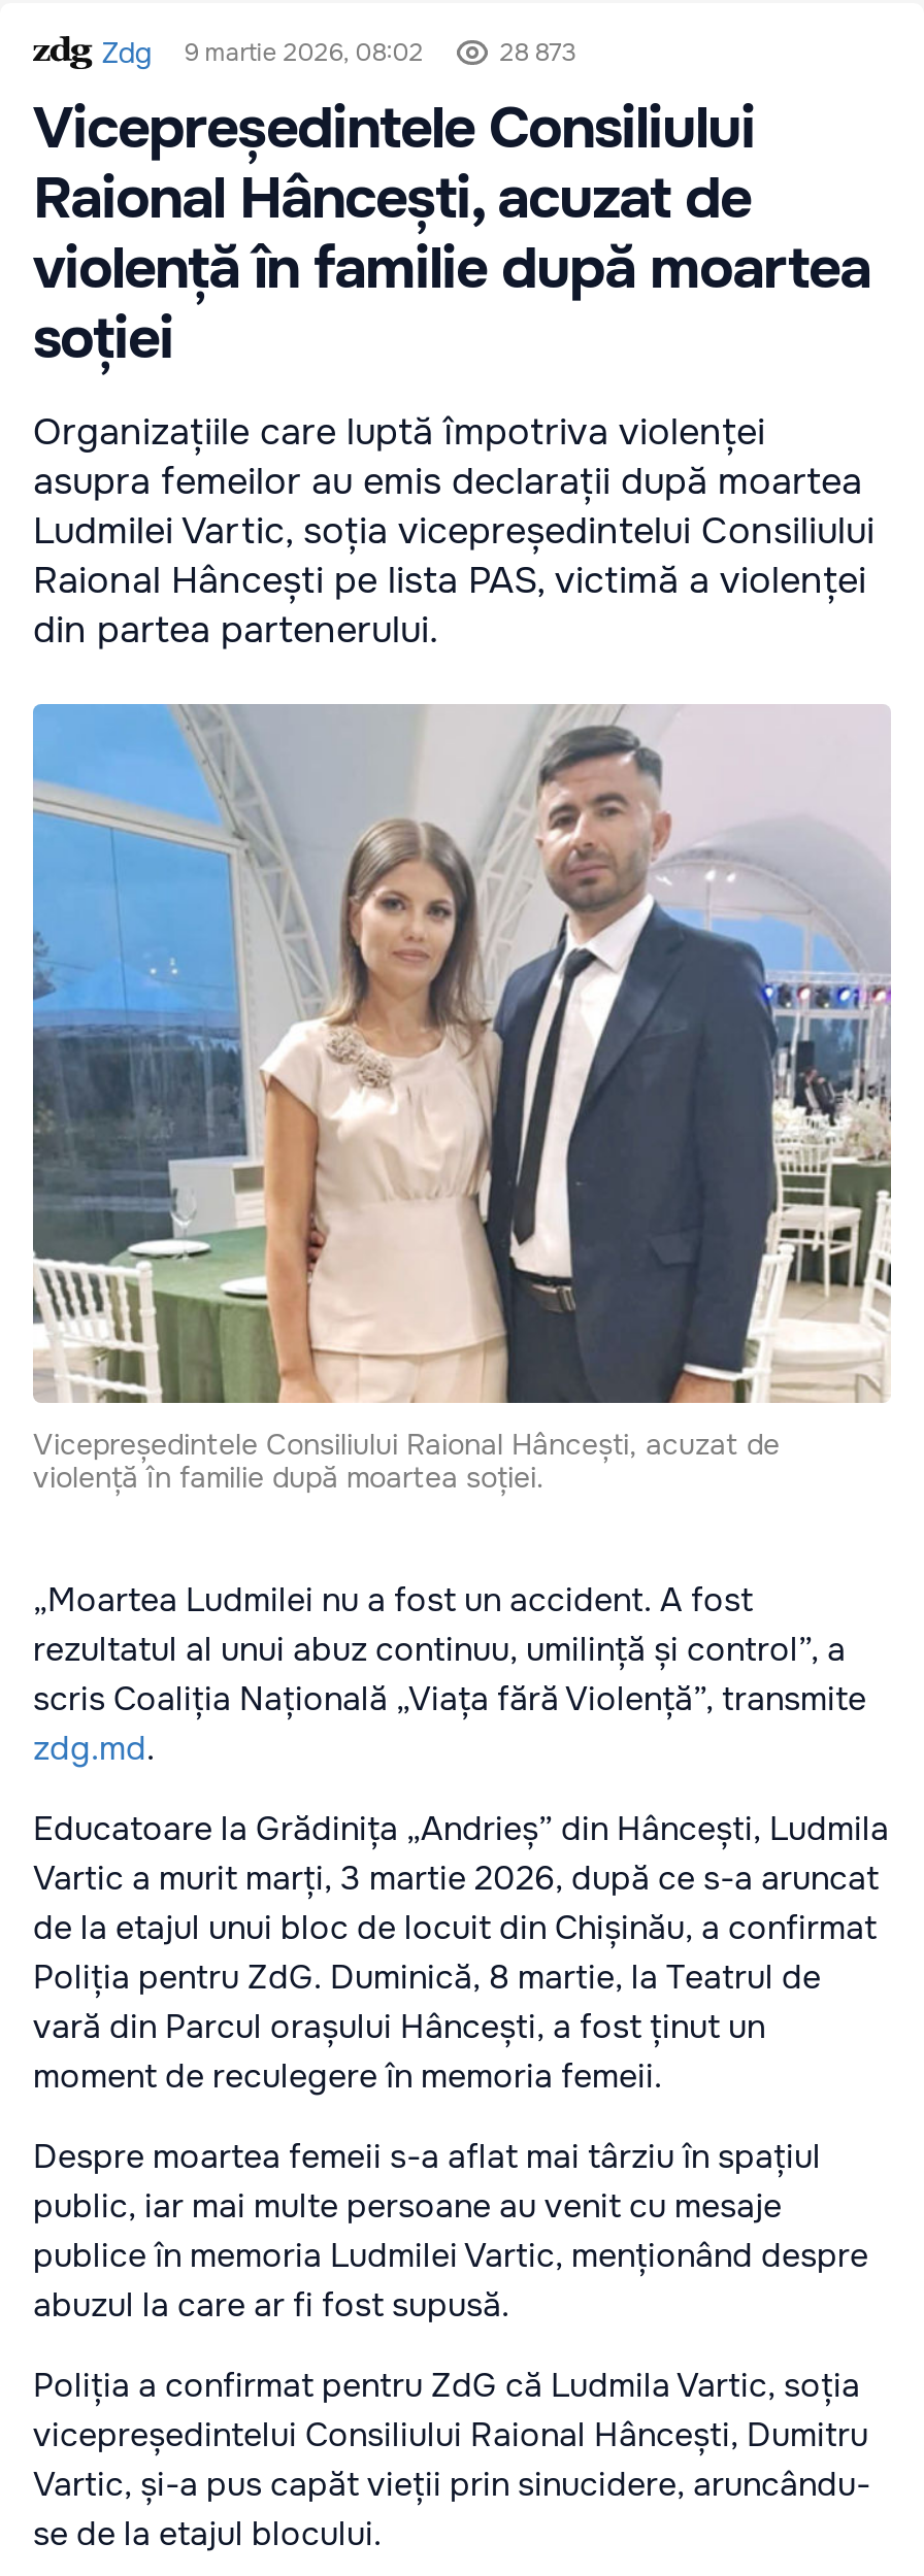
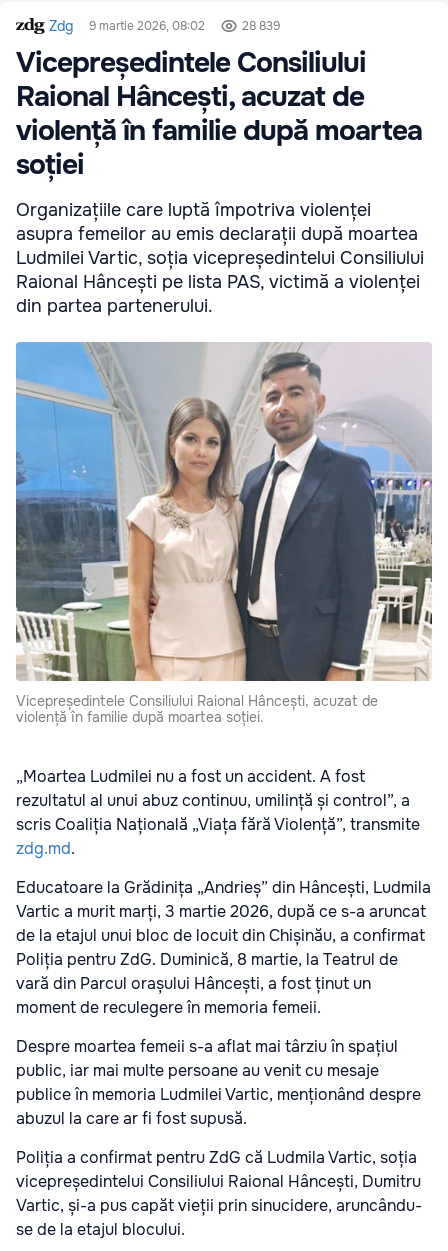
[500,36,576,69] 28 873 -> [242,18,280,34] 28 839

